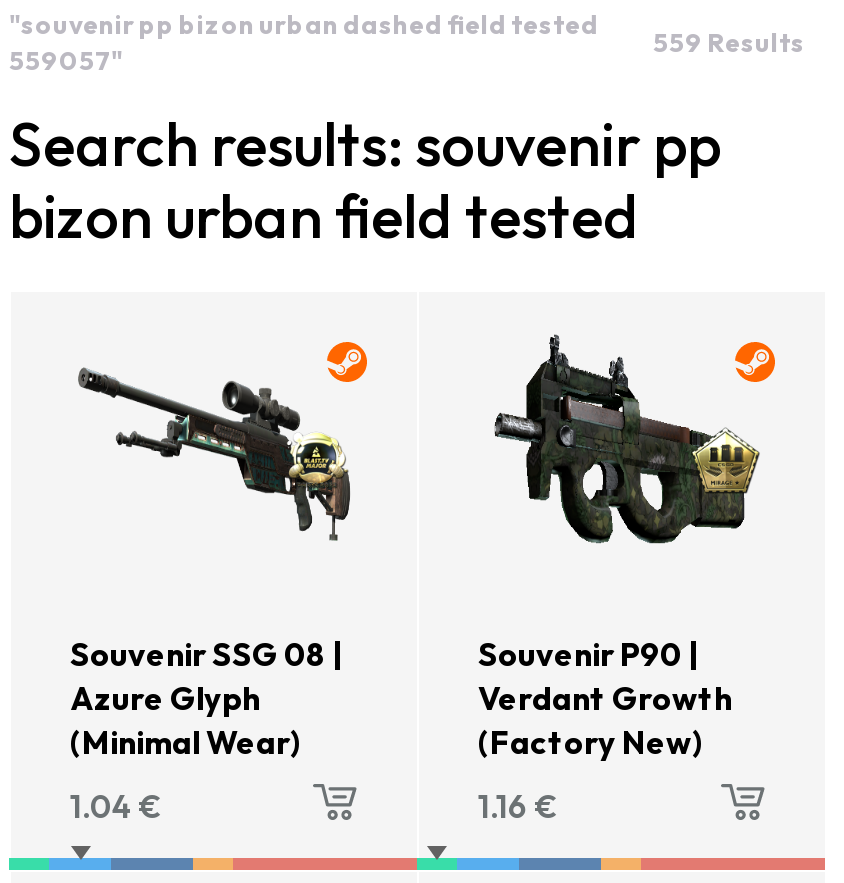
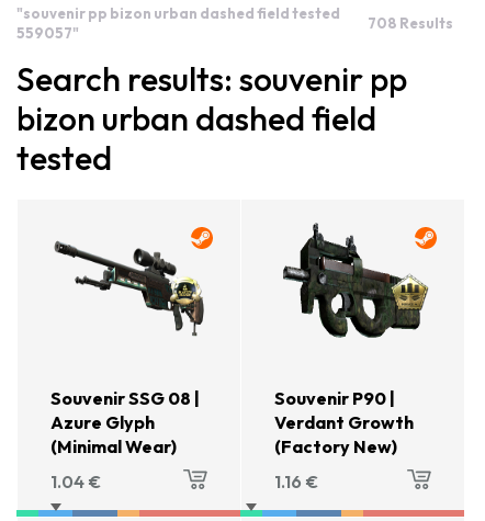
[653,26,805,58] 559 Results -> [368,14,453,32] 708 Results
[9,178,639,254] bizon urban field tested -> [16,98,376,179] bizon urban dashed field | tested

